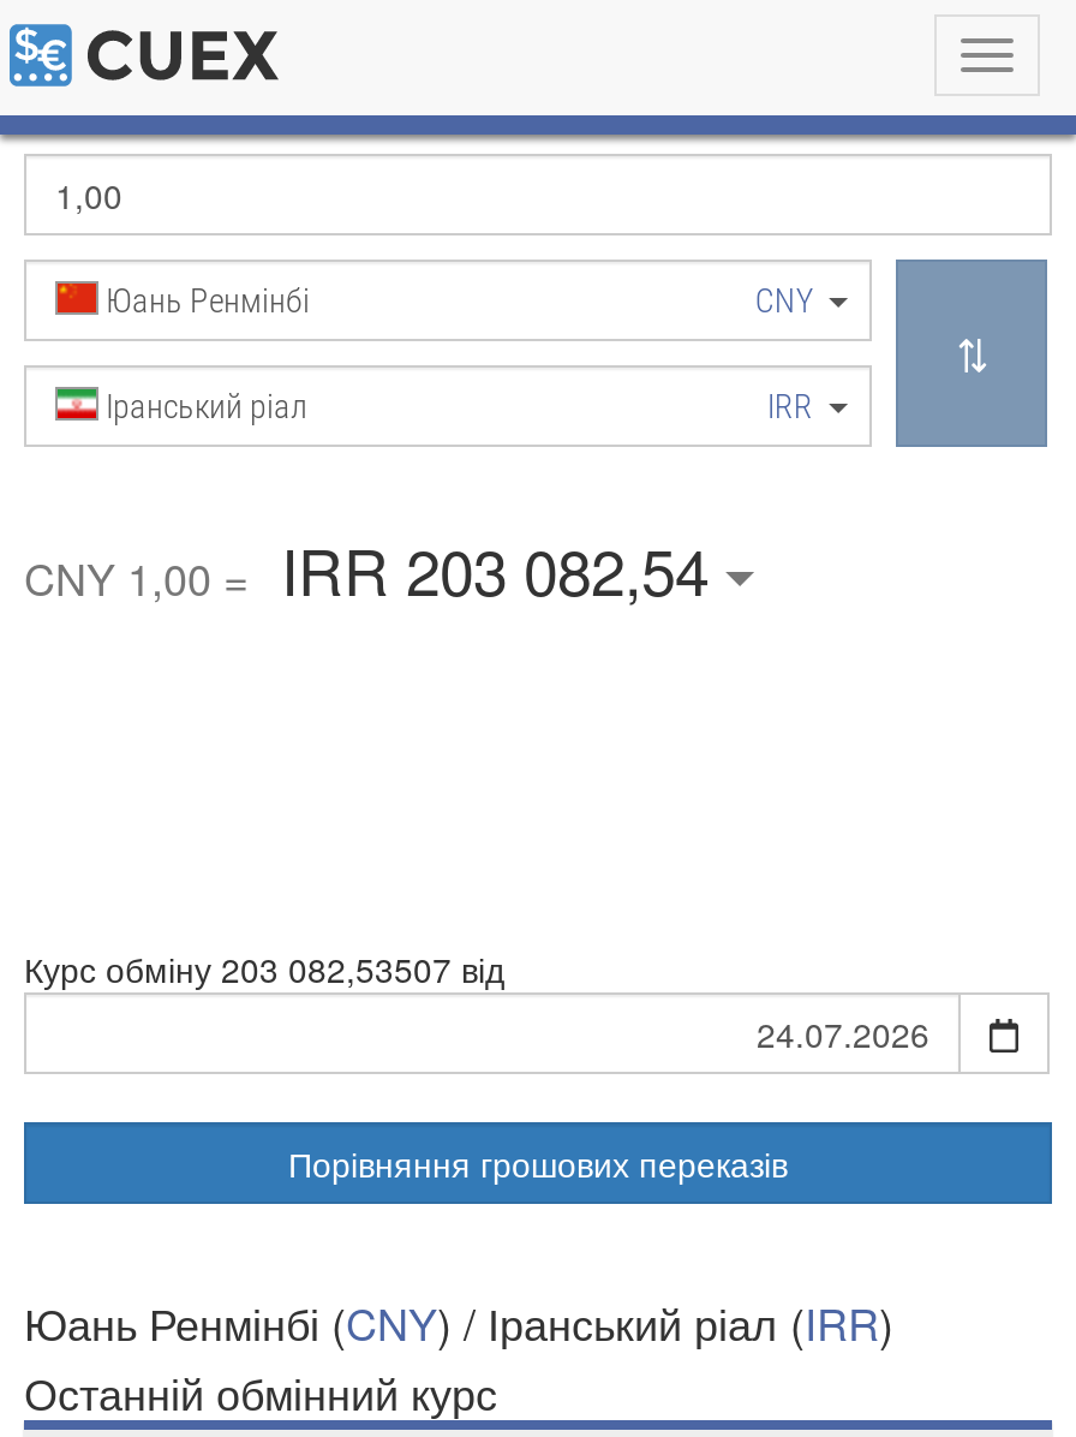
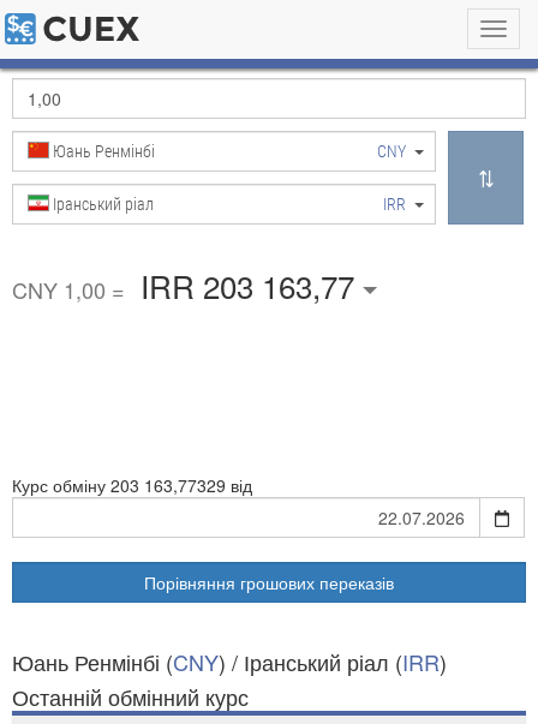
[24,524,725,613] CNY 1,00 = IRR 203 082,54 -> [12,263,363,307] CNY 1,00 = IRR 203 163,77
[24,944,504,992] Курс обміну 203 082,53507 від -> [12,473,252,497] Курс обміну 203 163,77329 від

